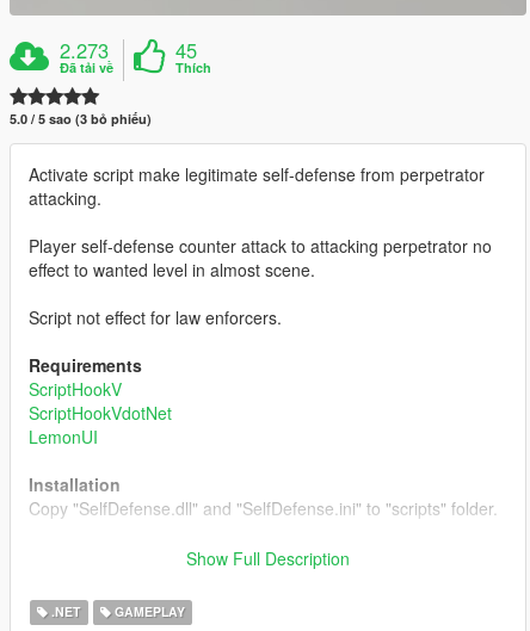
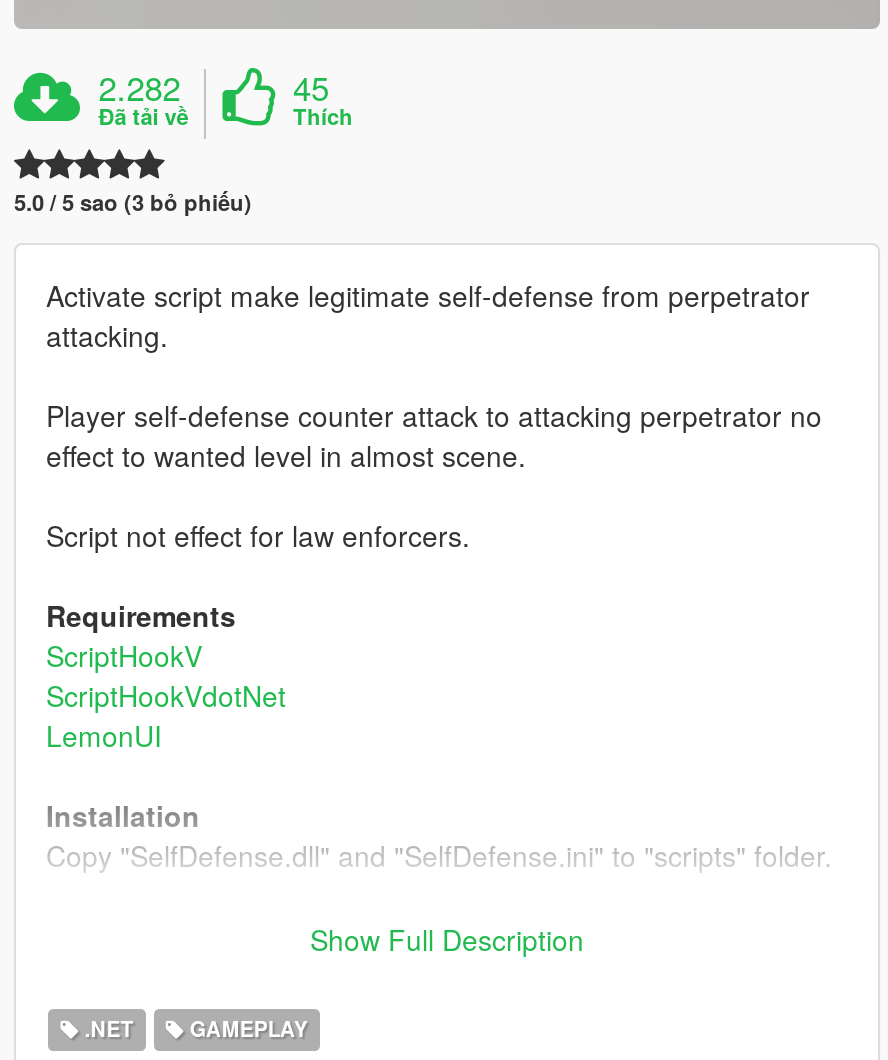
[60,36,109,65] 2.273 -> [98,64,180,112] 2.282

